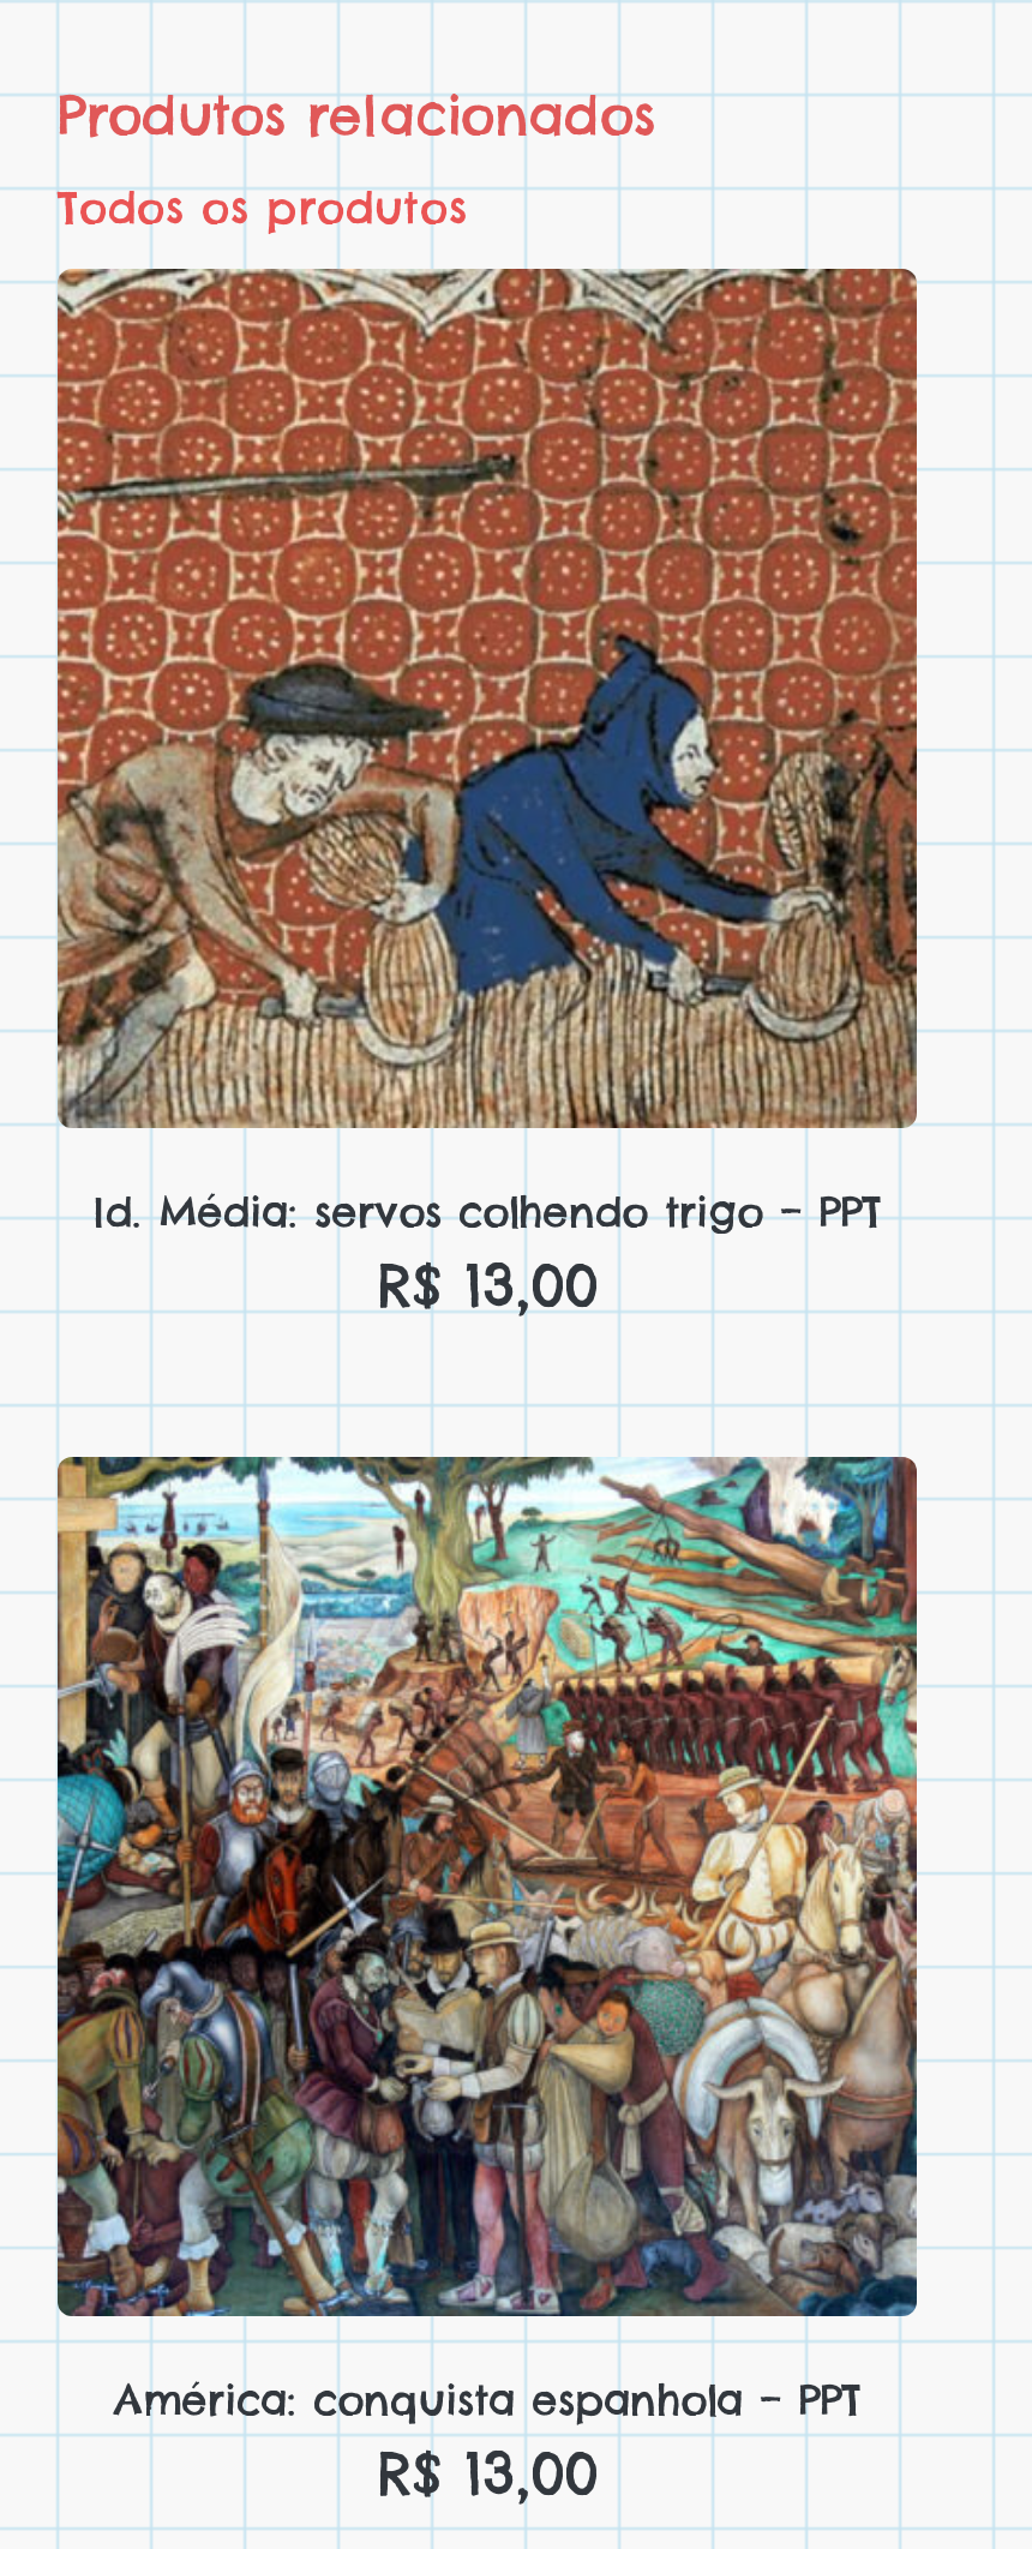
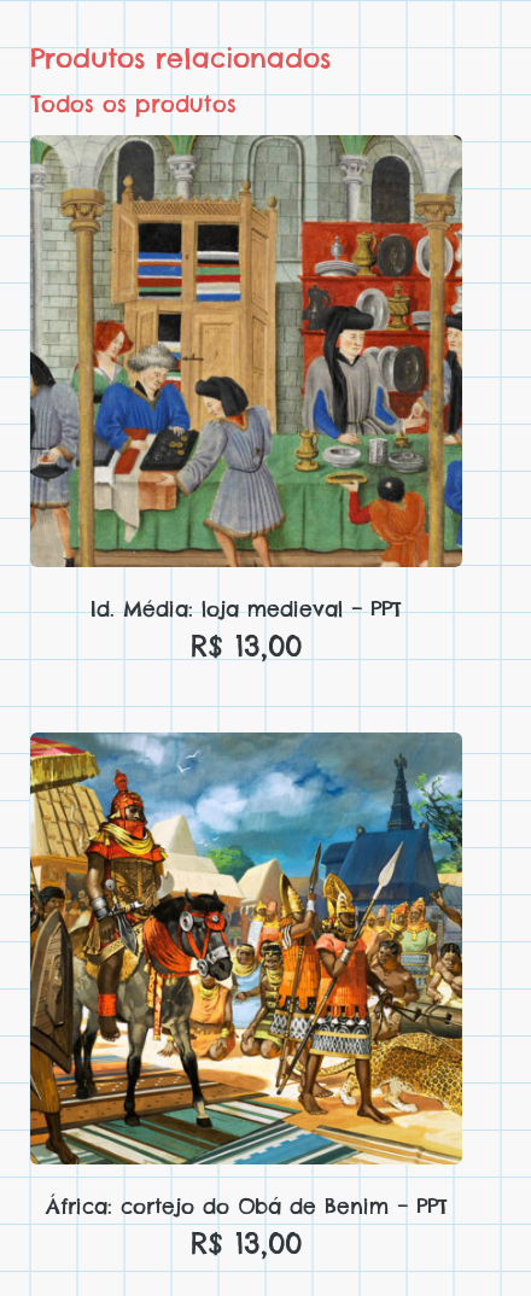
[55,269,919,1238] [image] | Id. Média: servos colhendo trigo – PPT -> [29,134,463,622] [image] | Id. Média: loja medieval – PPT
[55,1455,919,2425] [image] | América: conquista espanhola – PPT -> [29,731,463,1219] [image] | África: cortejo do Obá de Benim – PPT

